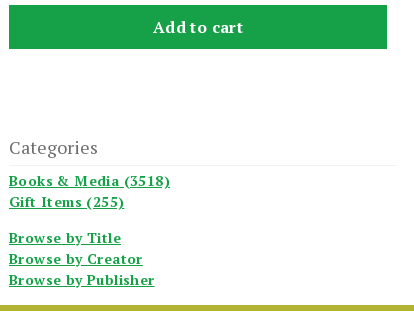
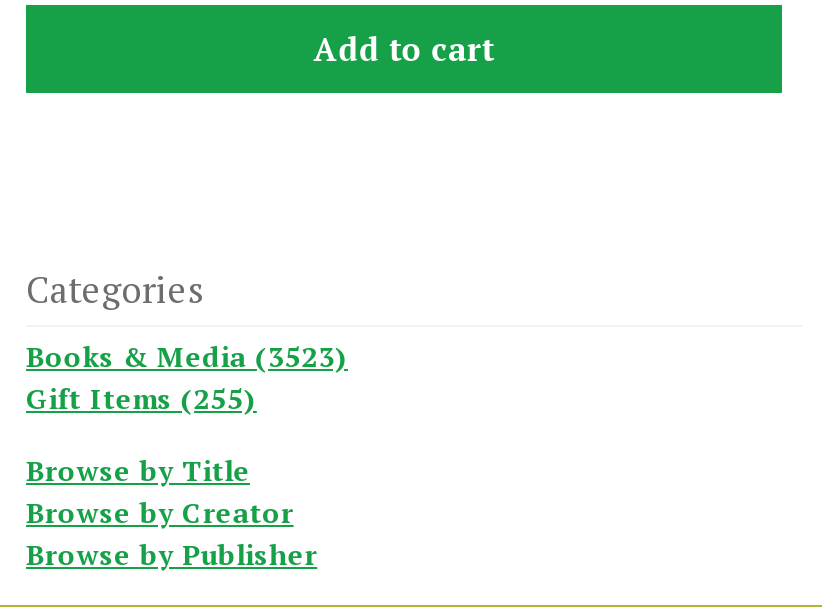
[9,171,170,190] Books & Media (3518) -> [26,337,348,375] Books & Media (3523)

